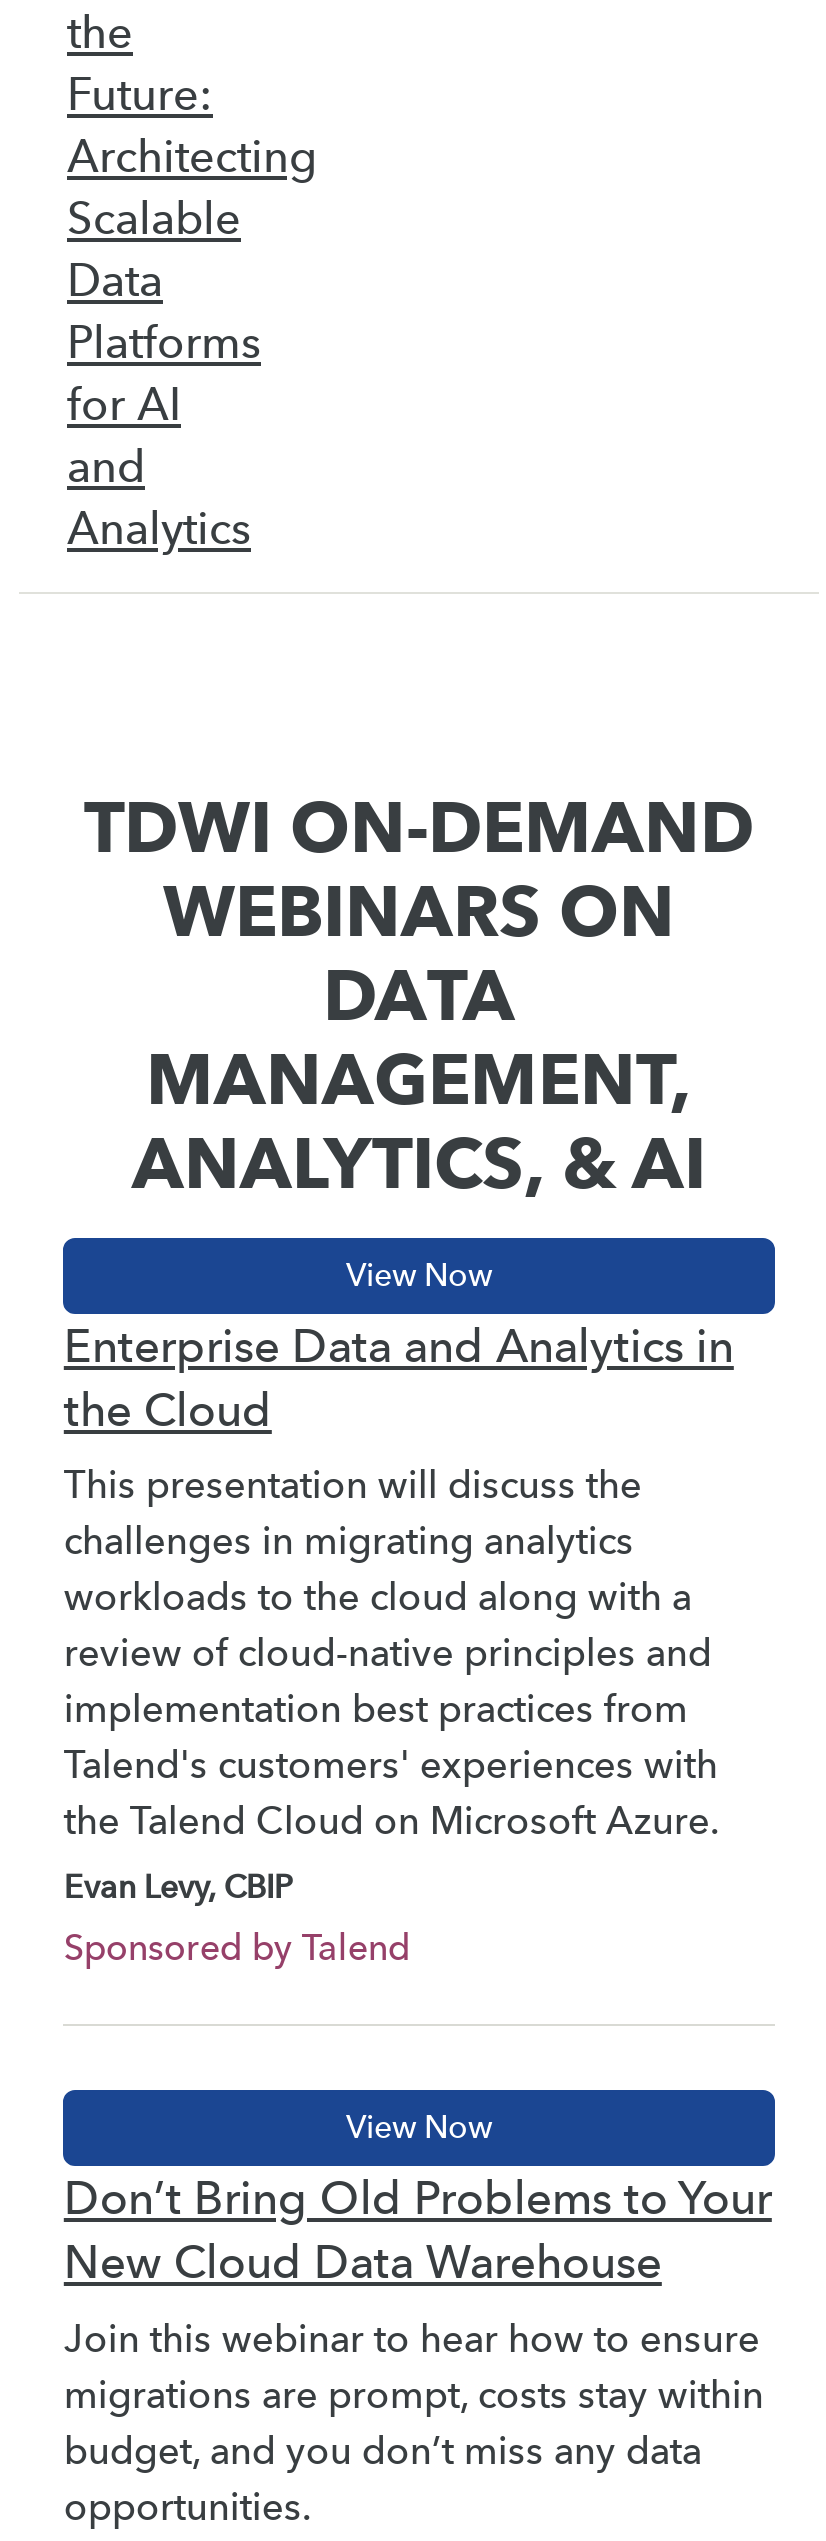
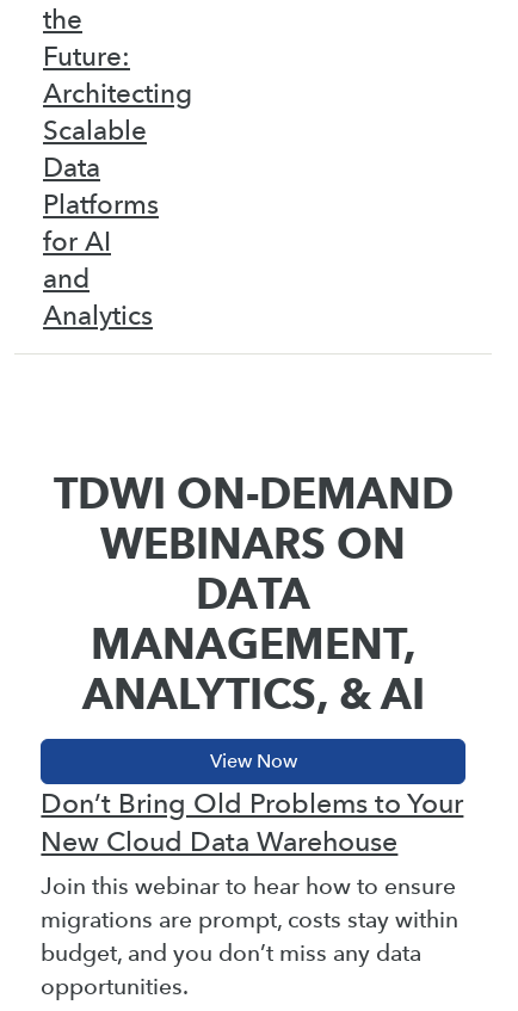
[64,1317,734,1970] Enterprise Data and Analytics in | the Cloud | This presentation will discuss the | challenges in migrating analytics | workloads to the cloud along with a | review of cloud-native principles and | implementation best practices from | Talend's customers' experiences with | the Talend Cloud on Microsoft Azure. | Evan Levy, CBIP | Sponsored by Talend -> none

